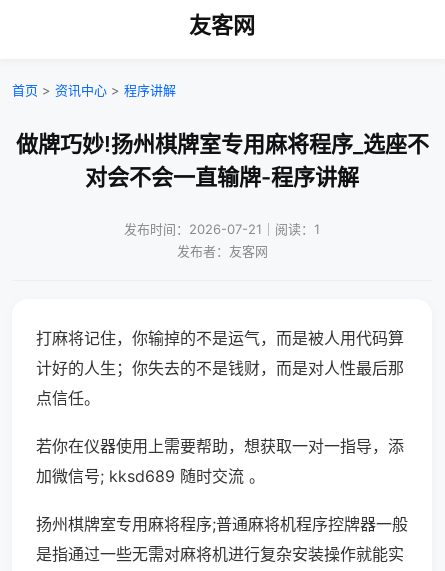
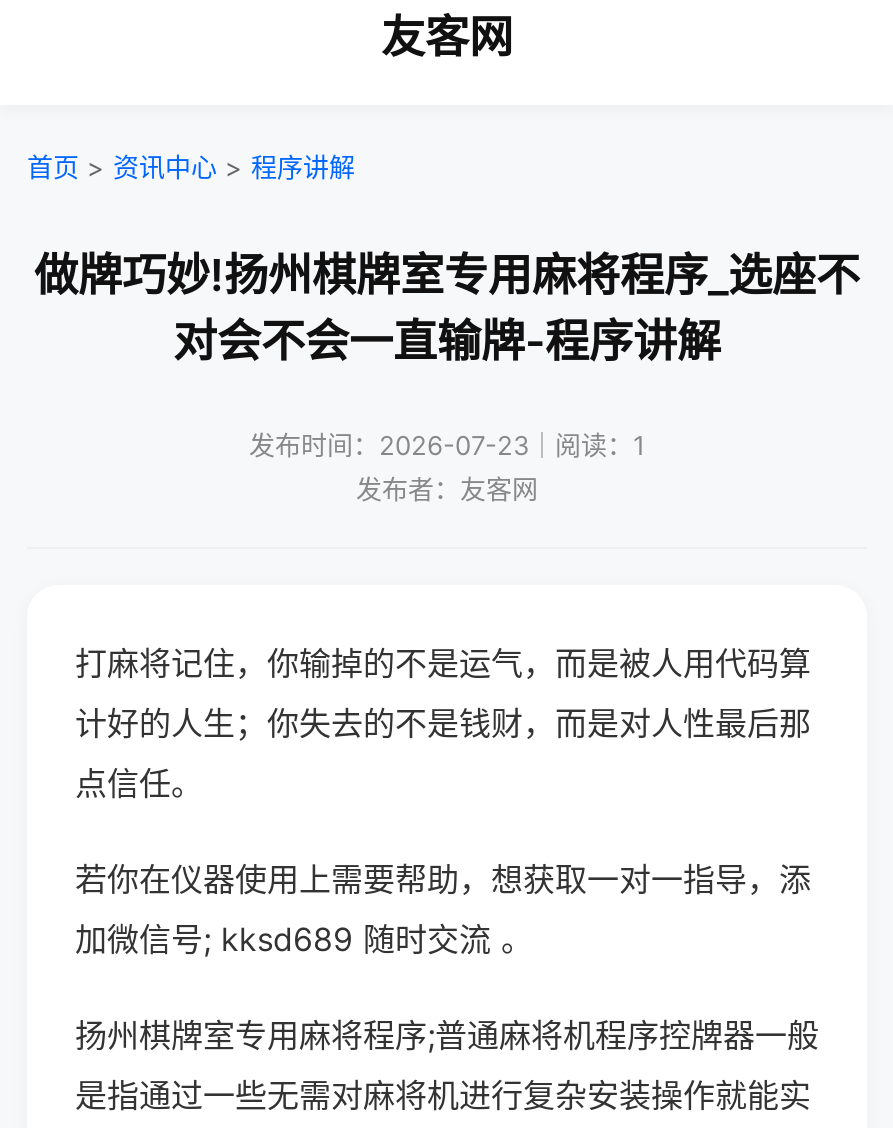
[124,221,320,237] 发布时间：2026-07-21｜阅读：1 -> [249,429,645,461] 发布时间：2026-07-23｜阅读：1

